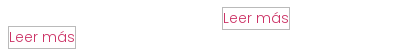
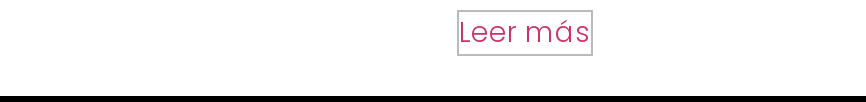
[9,27,75,47] Leer más -> none

